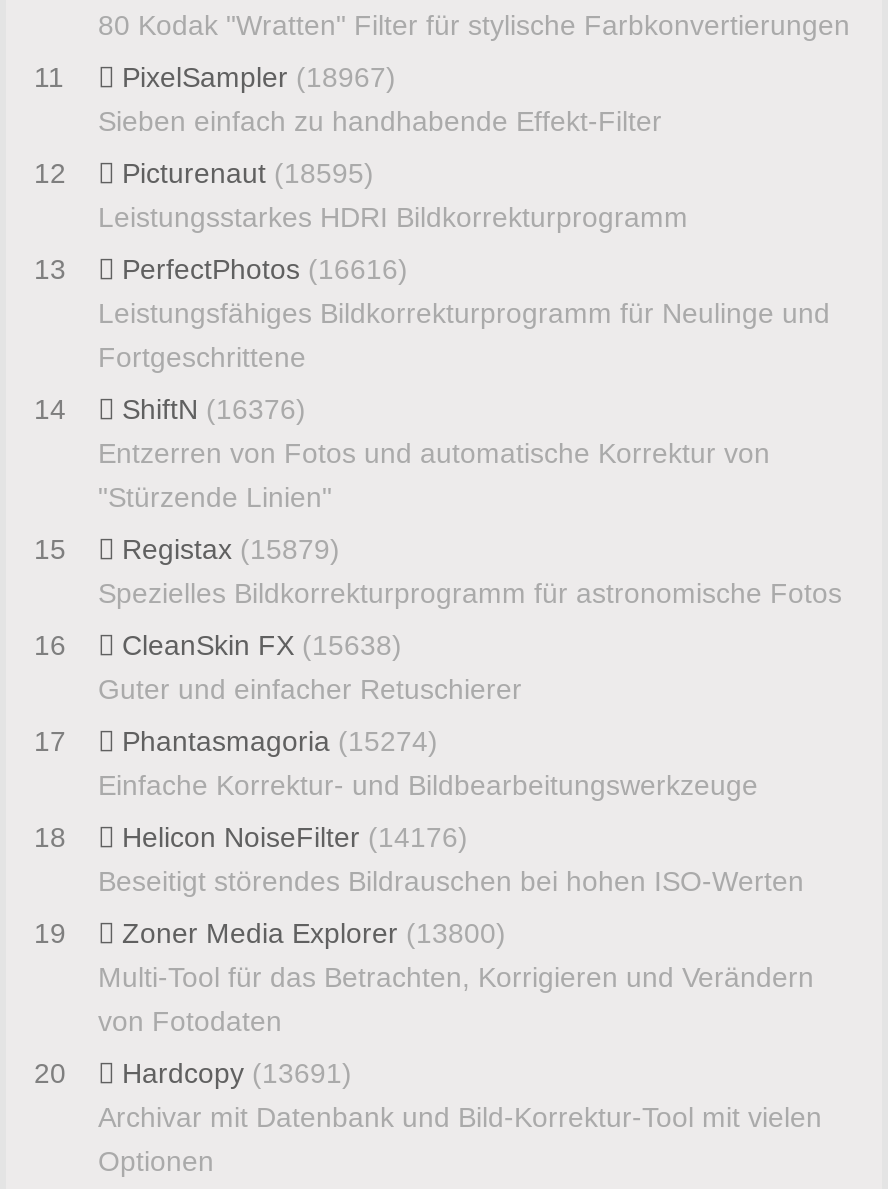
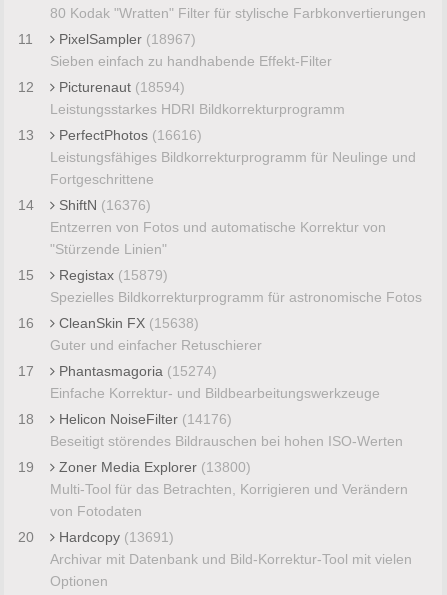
[34,157,374,189] 12 Picturenaut (18595) -> [18,79,185,95] 12 Picturenaut (18594)

